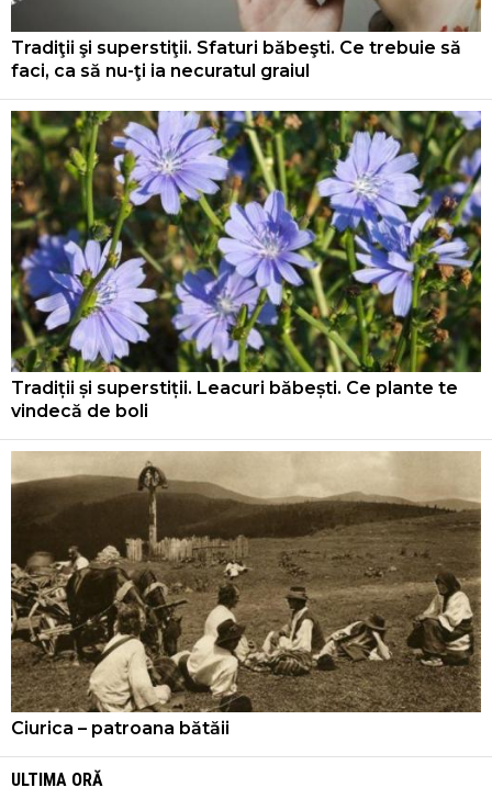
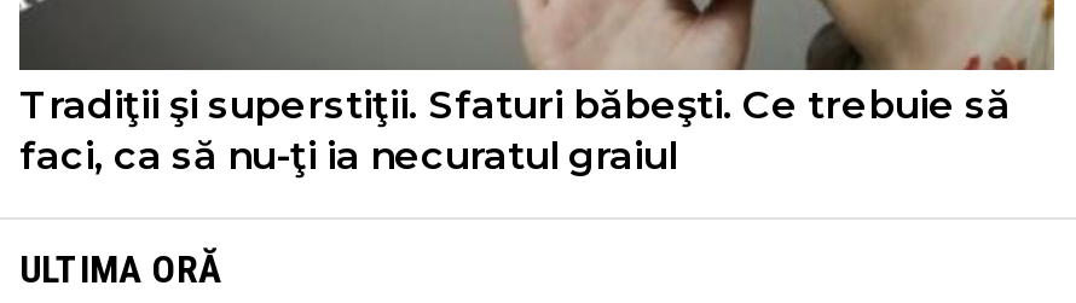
[10,110,482,421] [image] | Tradiții și superstiții. Leacuri băbești. Ce plante te | vindecă de boli -> none
[10,450,482,738] [image] | Ciurica – patroana bătăii -> none

